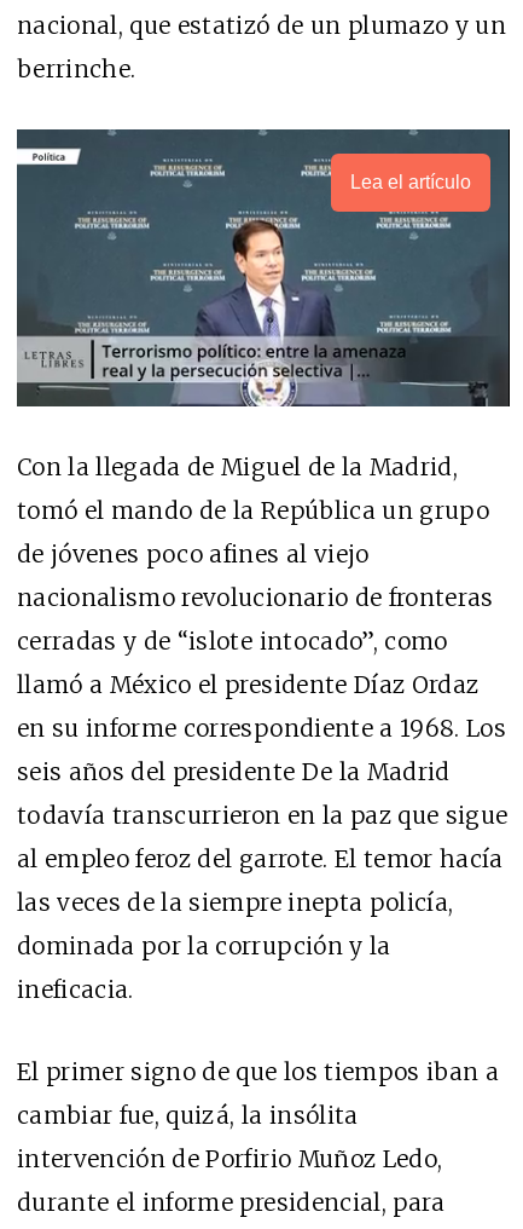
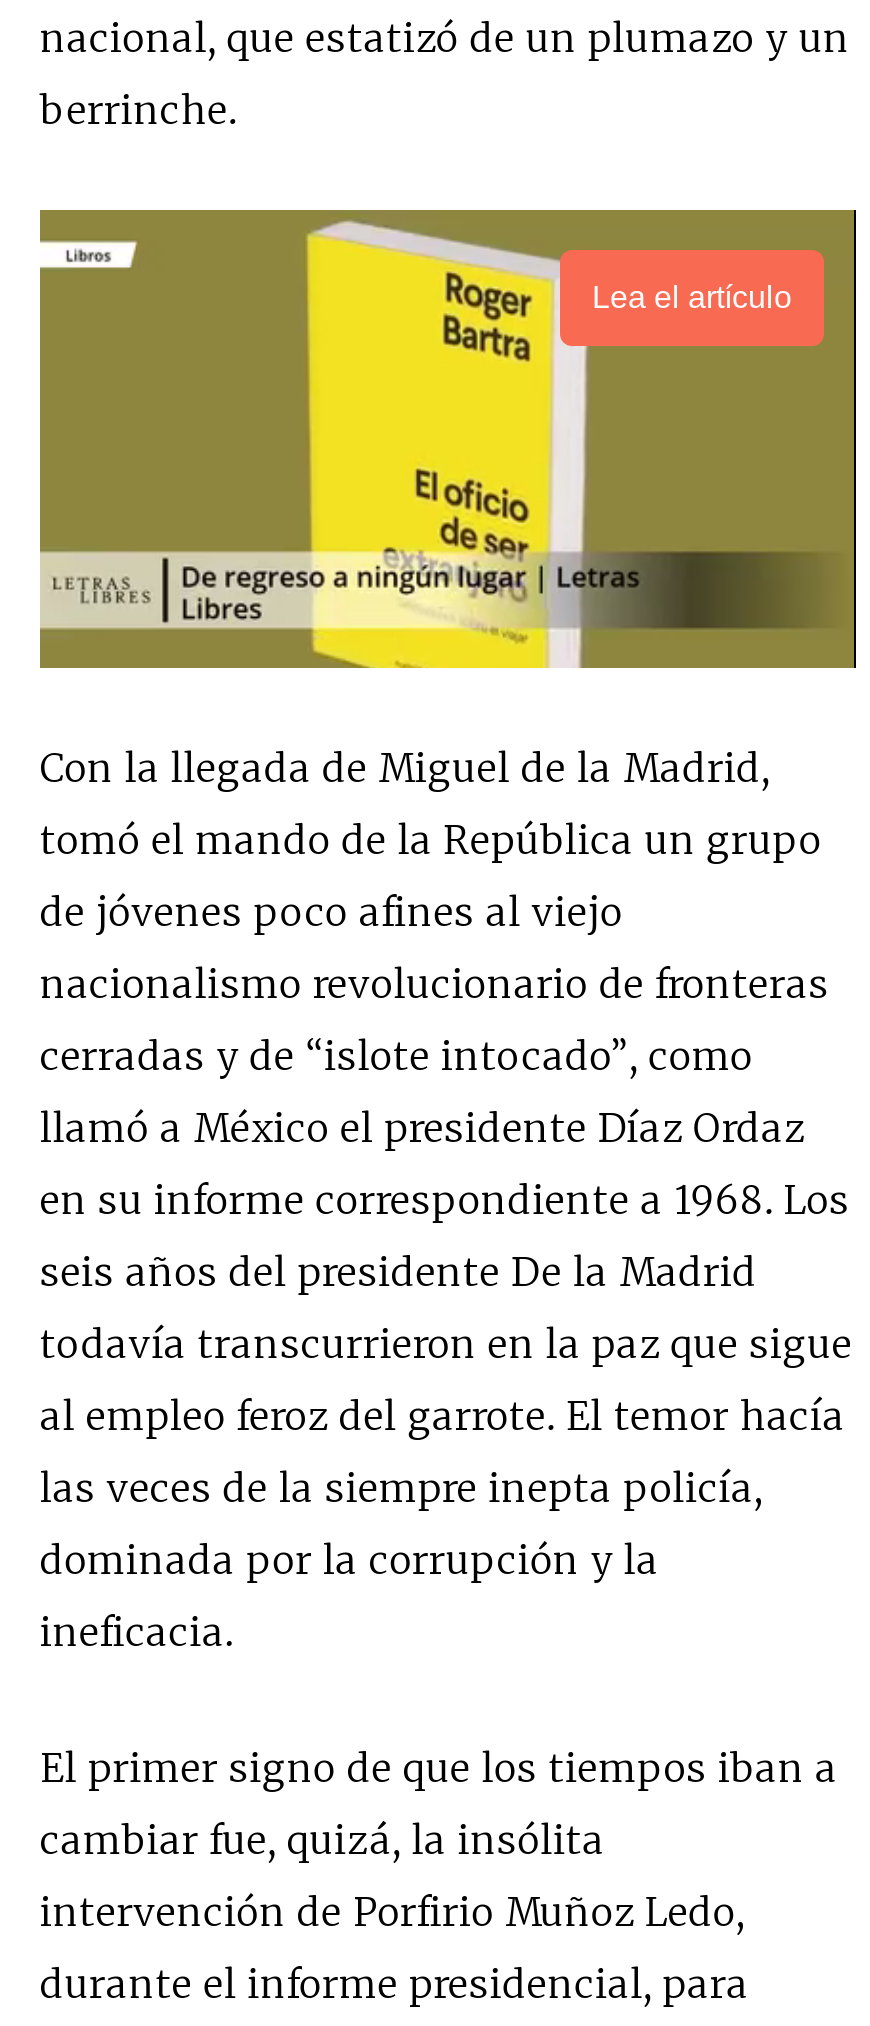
[16,128,510,408] [image] -> [40,209,854,671] [image]

